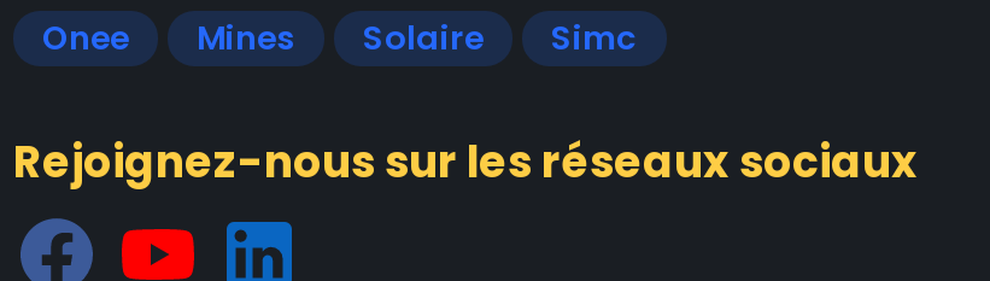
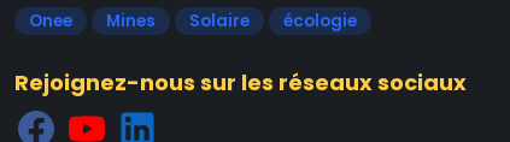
[551,15,638,61] Simc -> [283,9,357,32] écologie

